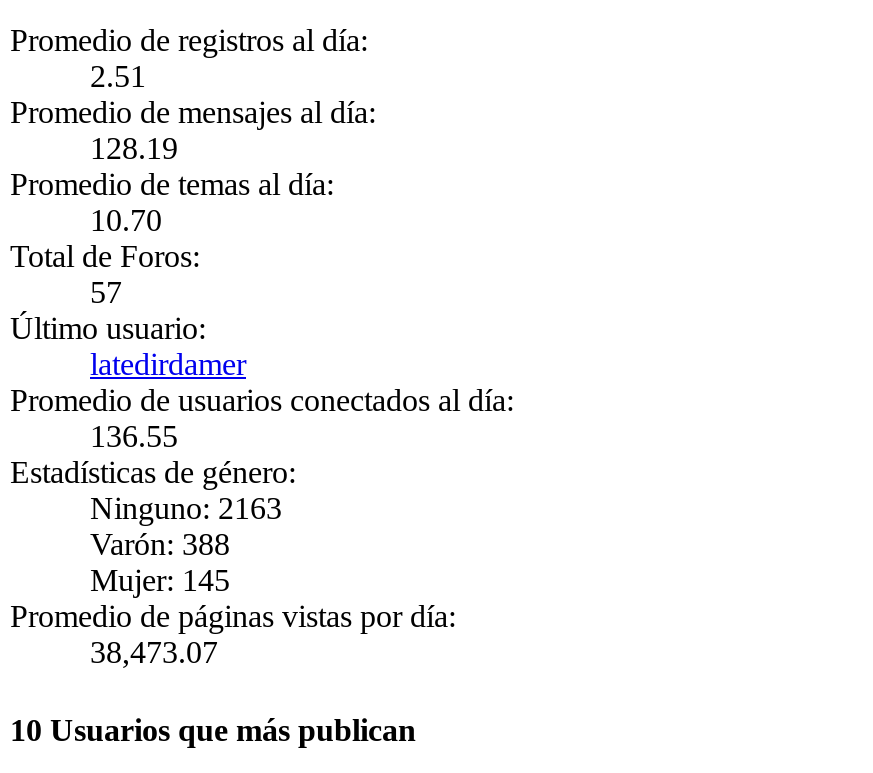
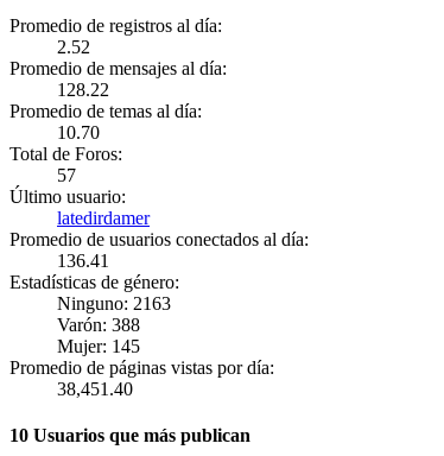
[90,59,146,93] 2.51 -> [57,37,90,57] 2.52
[90,131,178,165] 128.19 -> [57,79,109,100] 128.22
[90,419,178,453] 136.55 -> [57,250,109,271] 136.41
[90,635,218,669] 38,473.07 -> [57,379,133,399] 38,451.40

